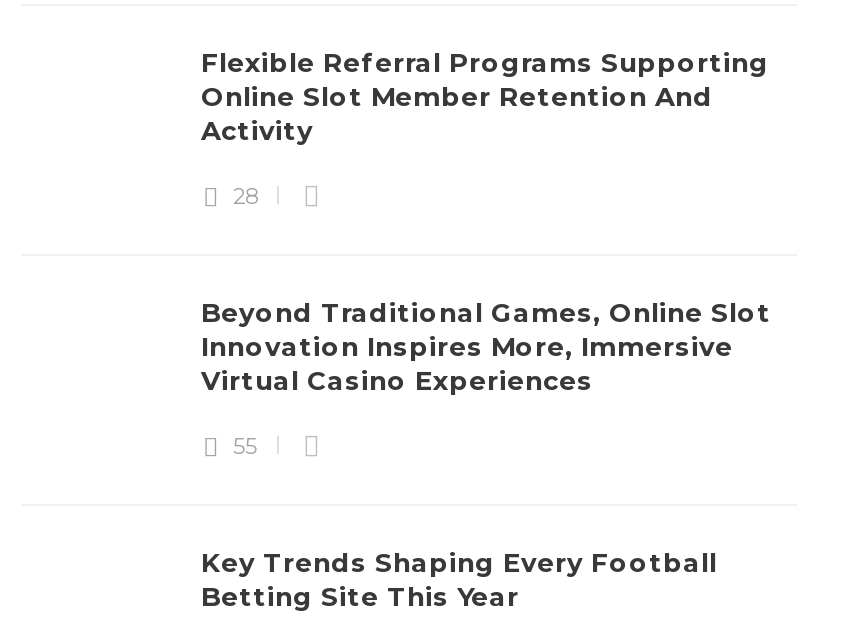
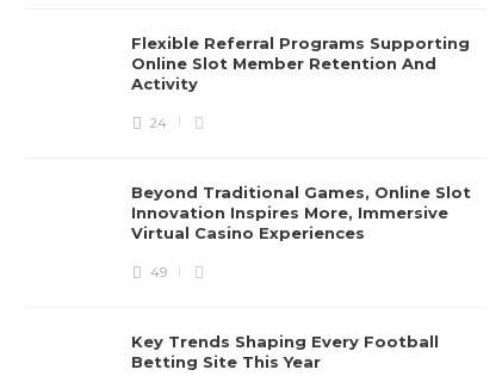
[227,182,257,210] 28 -> [147,115,167,132] 24
[227,432,257,460] 55 -> [147,264,167,281] 49

